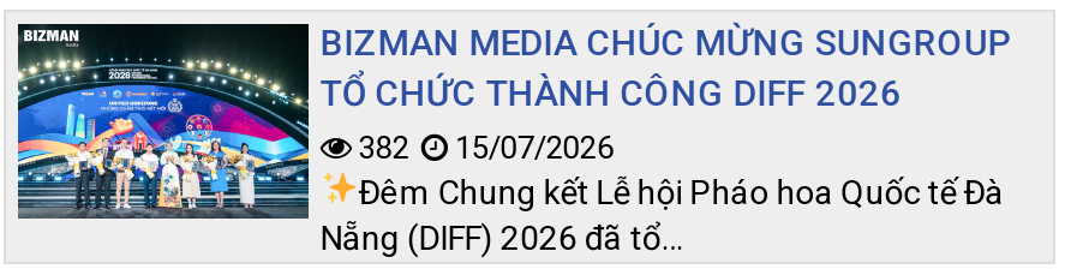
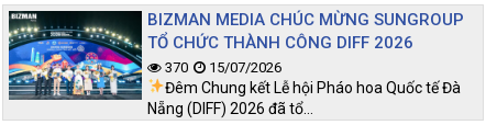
[351,130,613,166] 382 15/07/2026 -> [161,59,281,76] 370 15/07/2026

